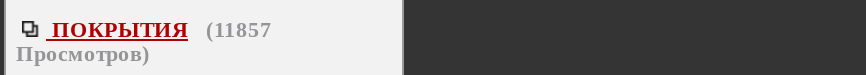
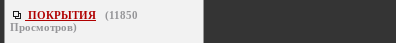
[52,17,272,41] ПОКРЫТИЯ (11857 -> [28,9,138,21] ПОКРЫТИЯ (11850

